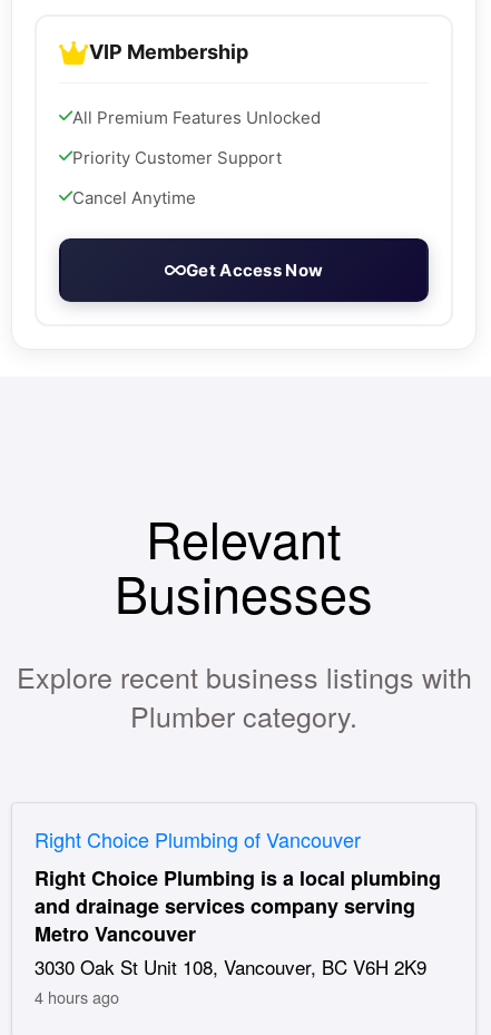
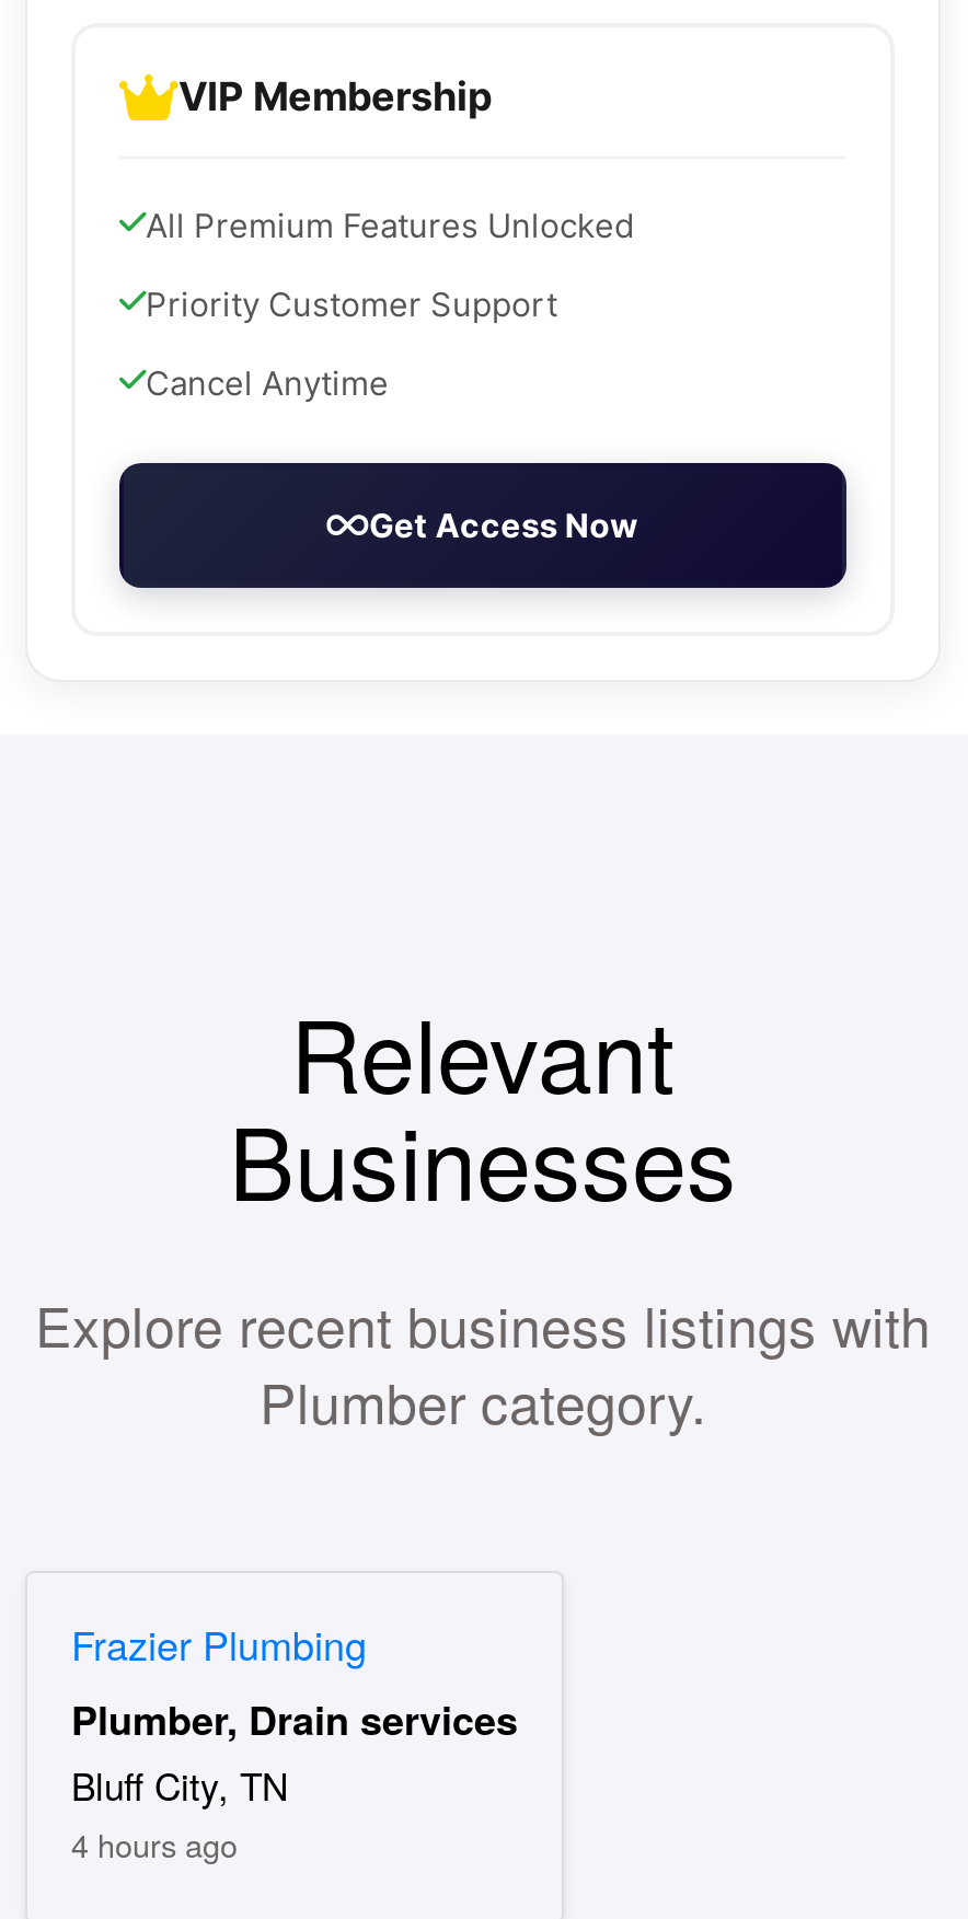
[35,824,441,980] Right Choice Plumbing of Vancouver | Right Choice Plumbing is a local plumbing | and drainage services company serving | Metro Vancouver | 3030 Oak St Unit 108, Vancouver, BC V6H 2K9 -> [71,1614,518,1811] Frazier Plumbing | Plumber, Drain services | Bluff City, TN

